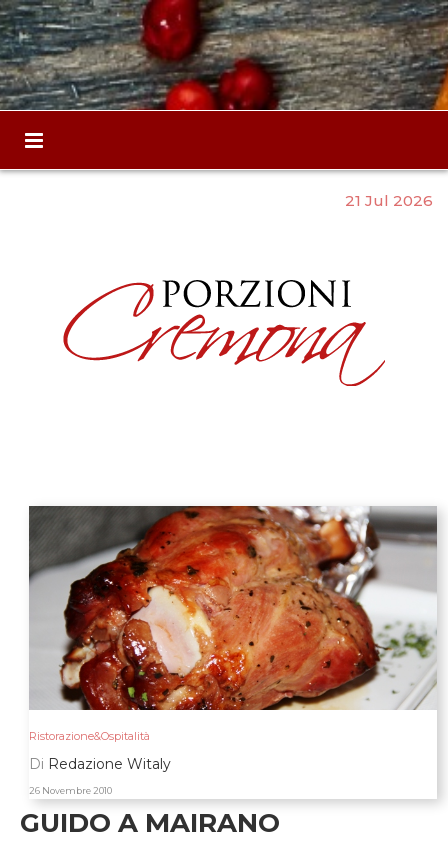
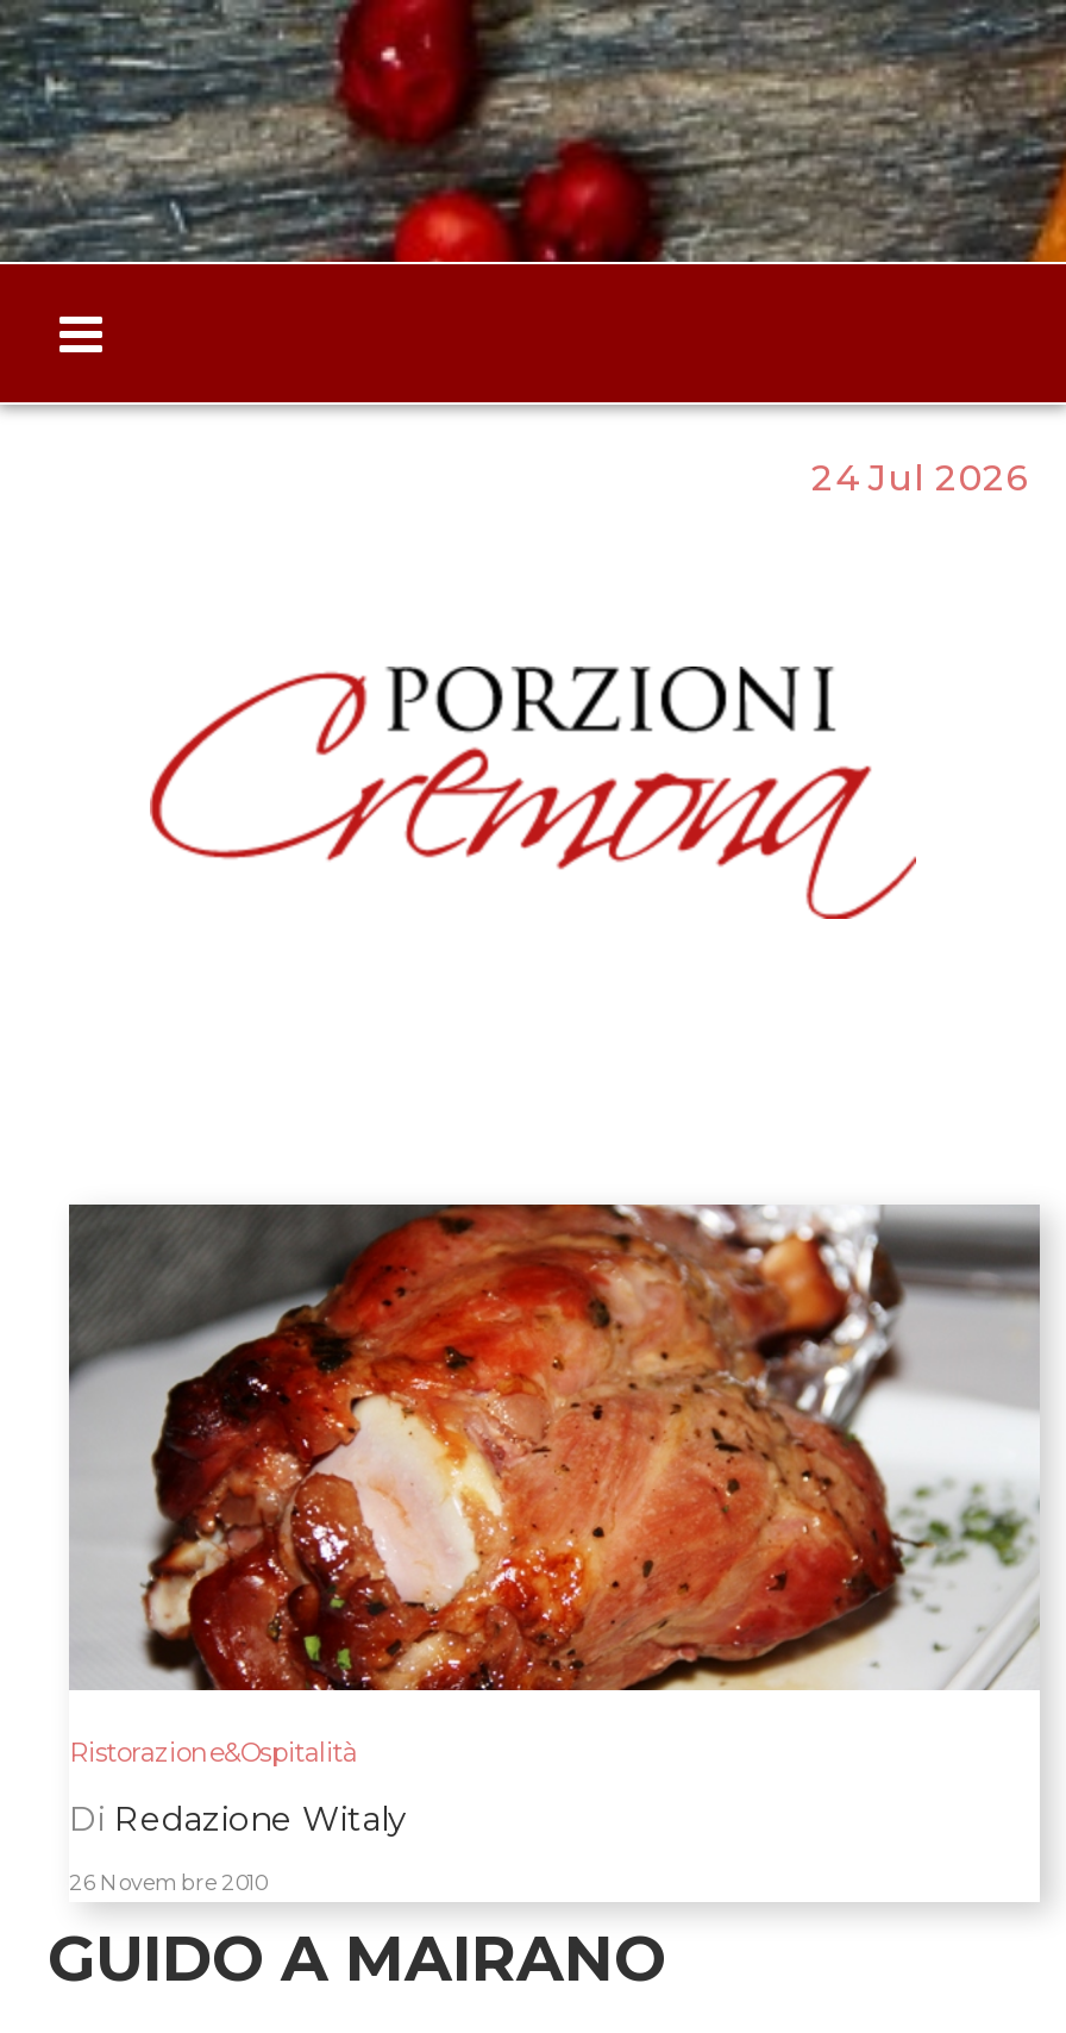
[345,191,433,210] 21 Jul 2026 -> [811,455,1030,500] 24 Jul 2026

